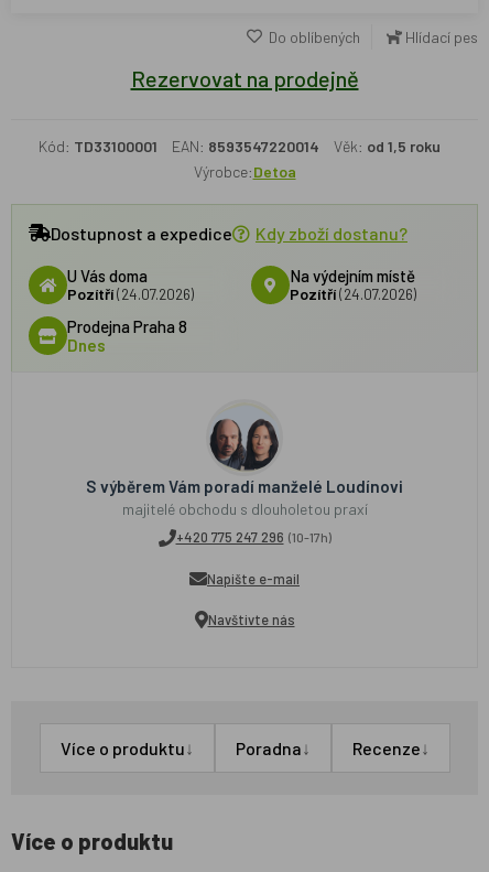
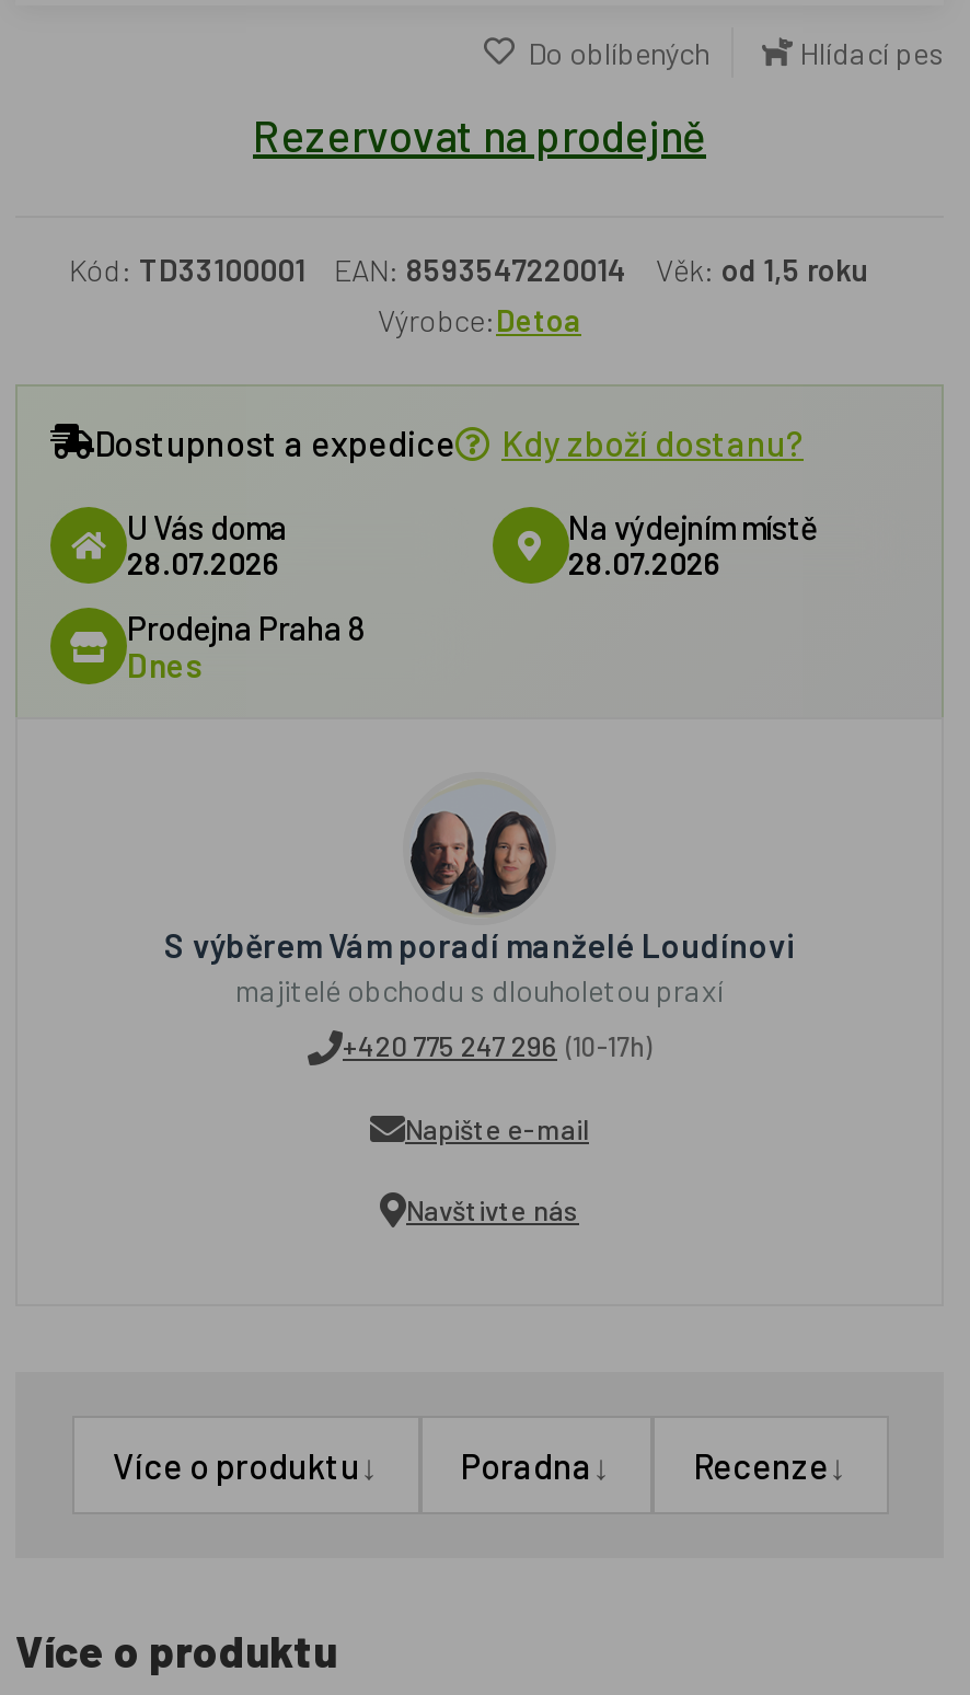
[67,284,194,303] Pozítří (24.07.2026) -> [127,543,280,580] 28.07.2026
[289,284,416,303] Pozítří (24.07.2026) -> [568,543,721,580] 28.07.2026

